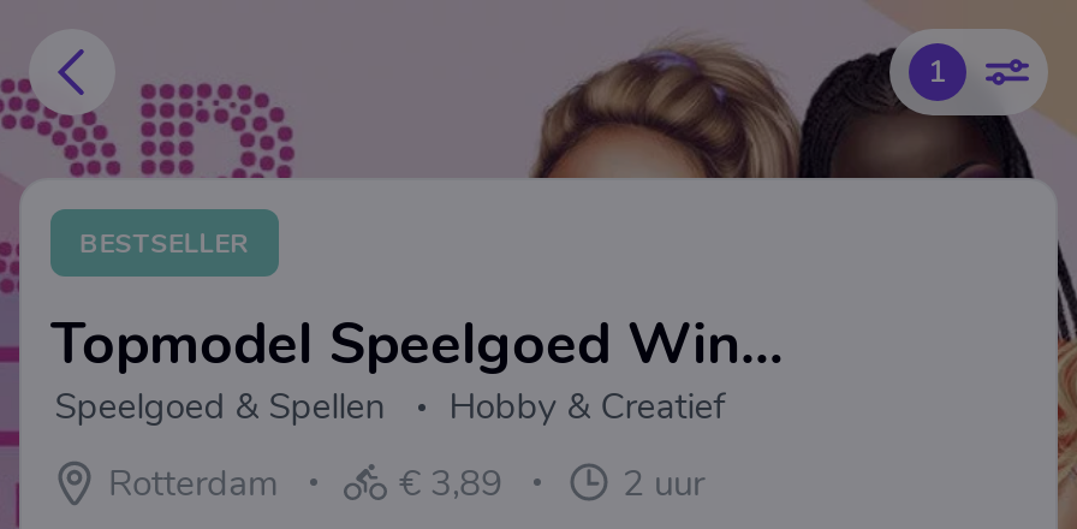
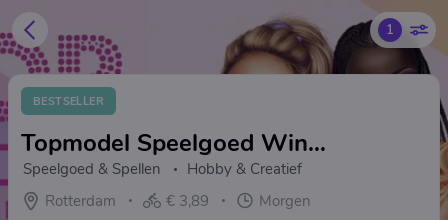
[623,459,704,507] 2 uur -> [259,191,311,211] Morgen

